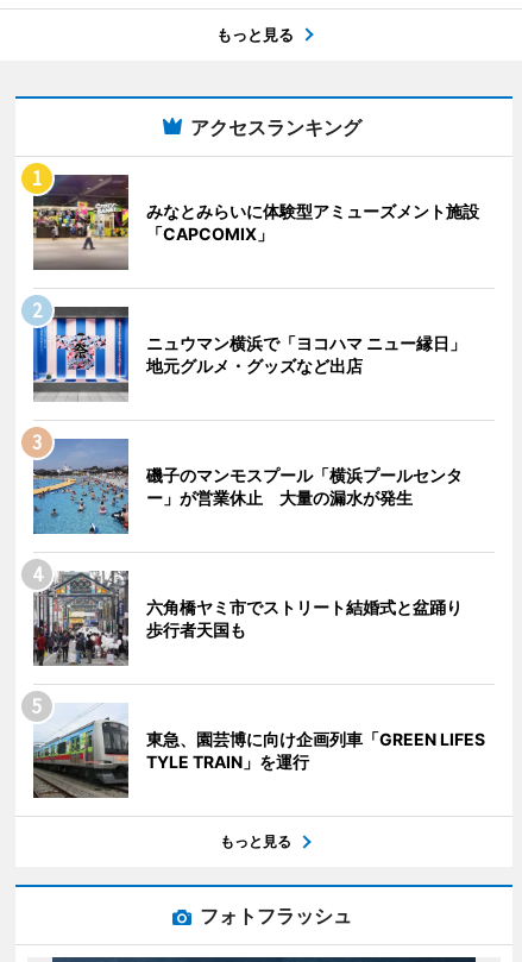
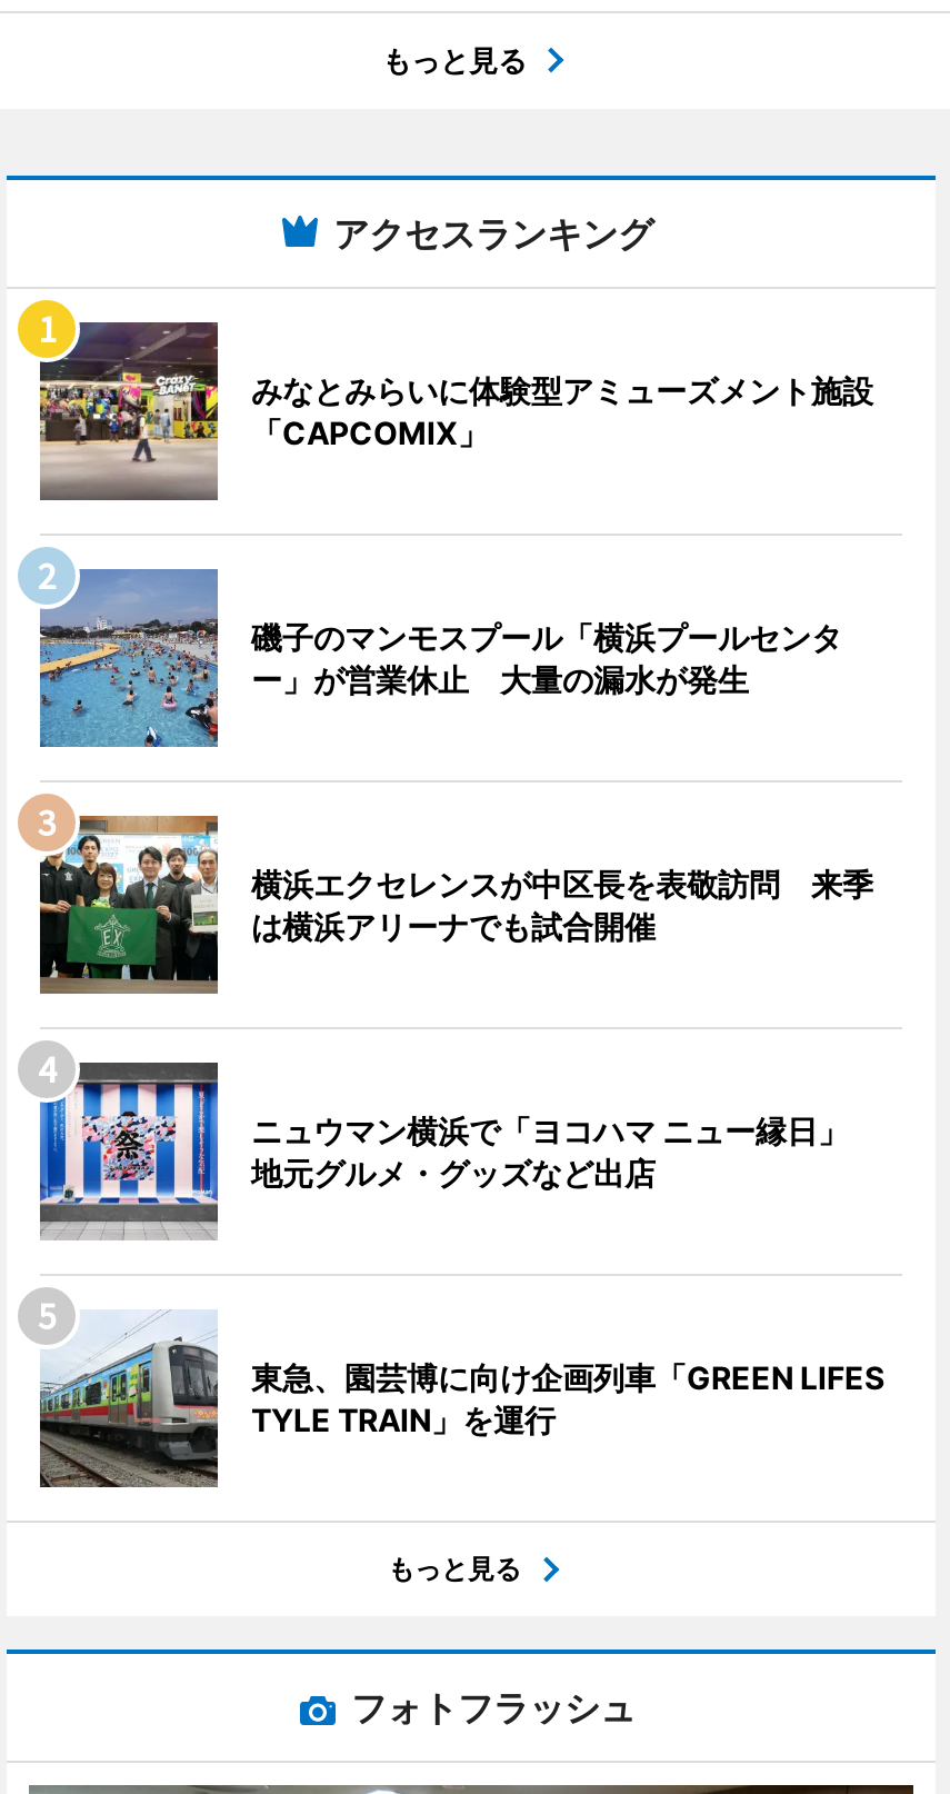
none -> [38,814,873,994] [image] | 横浜エクセレンスが中区長を表敬訪問 来季 | は横浜アリーナでも試合開催
moved [27,298,483,402] -> [29,1047,880,1240]: [image] | ニュウマン横浜で「ヨコハマ ニュー縁日」 | 地元グルメ・グッズなど出店
moved [32,438,463,535] -> [38,567,842,747]: [image] | 磯子のマンモスプール「横浜プールセンタ | ー」が営業休止 大量の漏水が発生
[32,571,479,666] [image] | 六角橋ヤミ市でストリート結婚式と盆踊り | 歩行者天国も -> none

